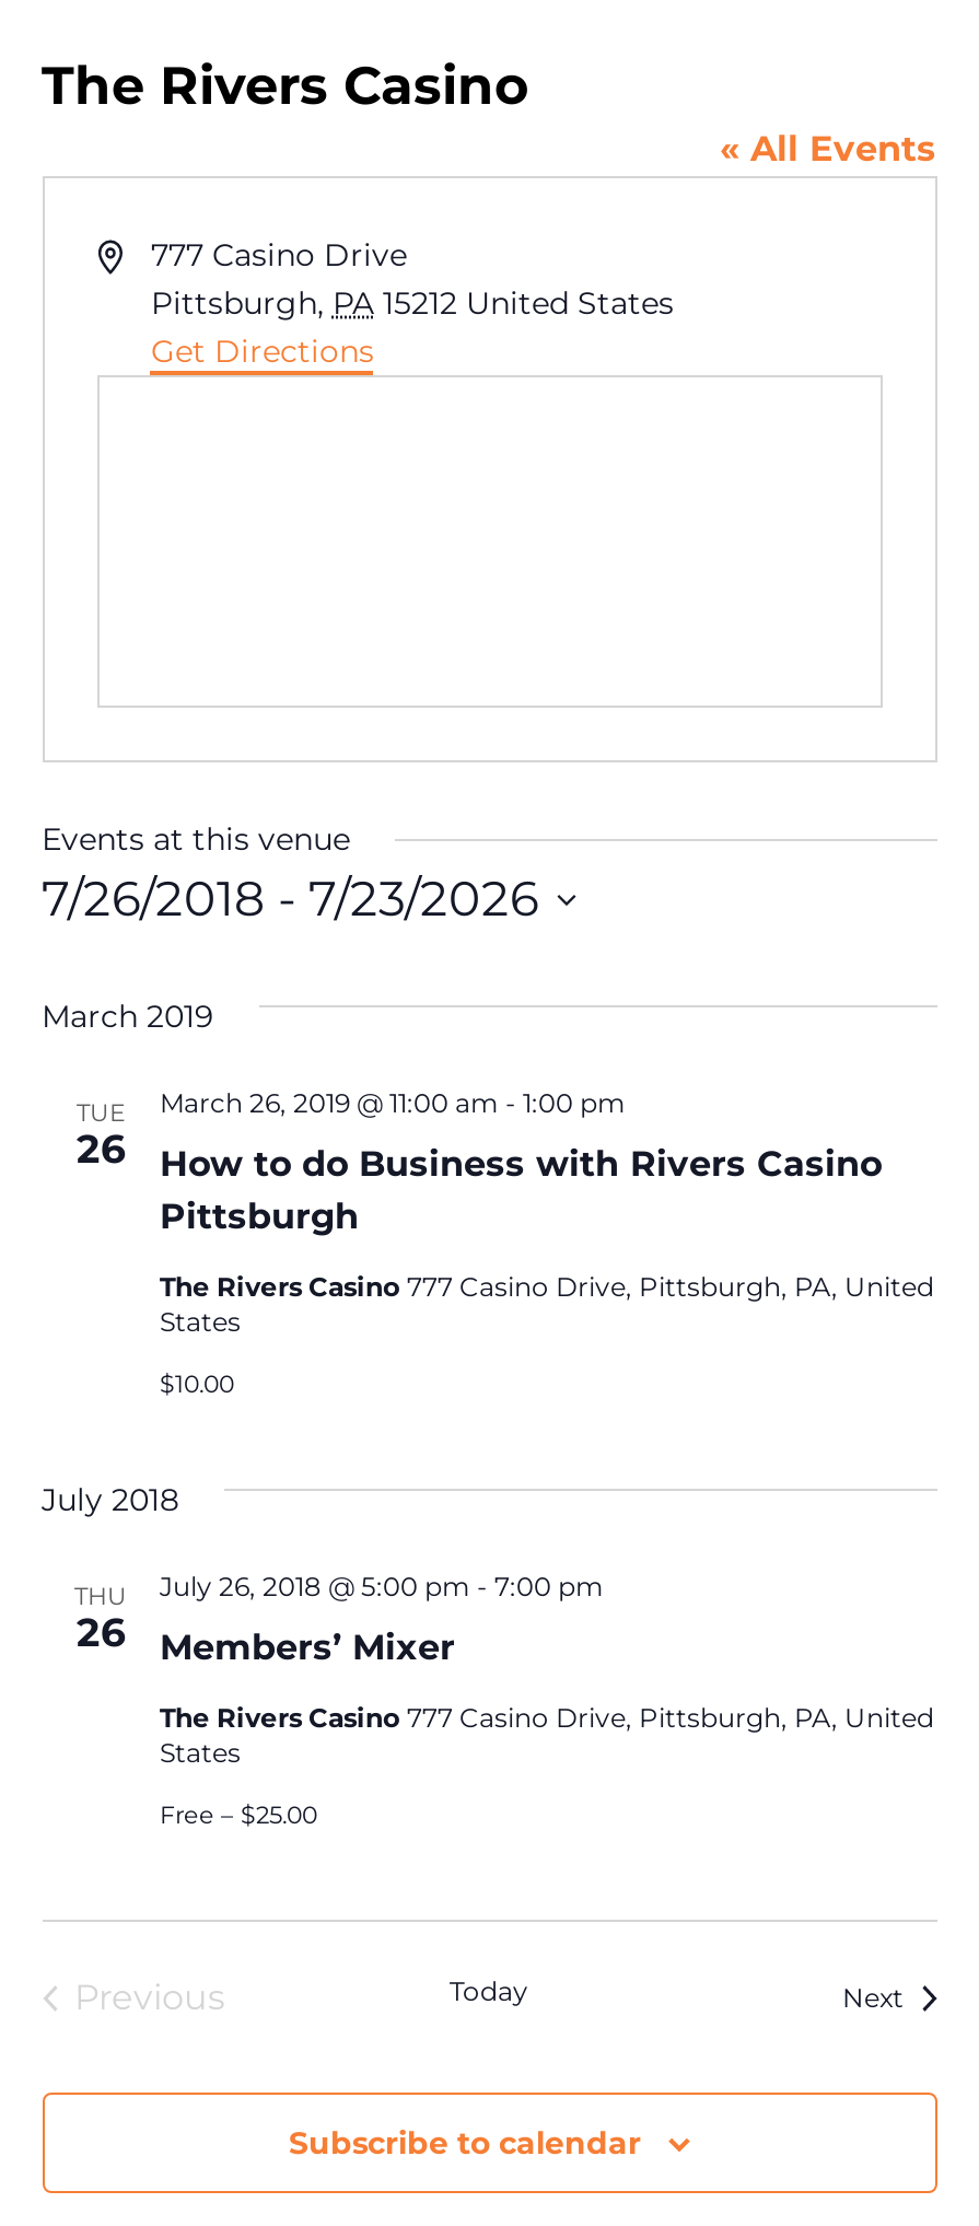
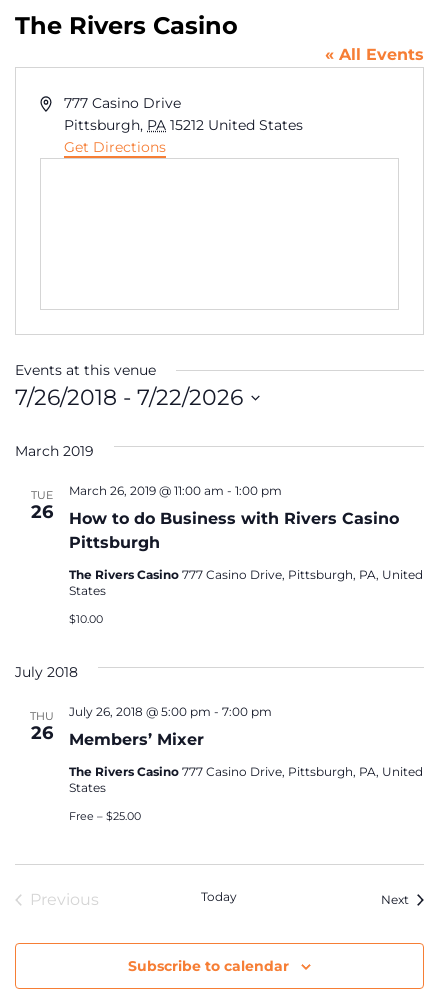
[42,870,538,929] 7/26/2018 - 7/23/2026 -> [14,384,242,411] 7/26/2018 - 7/22/2026

